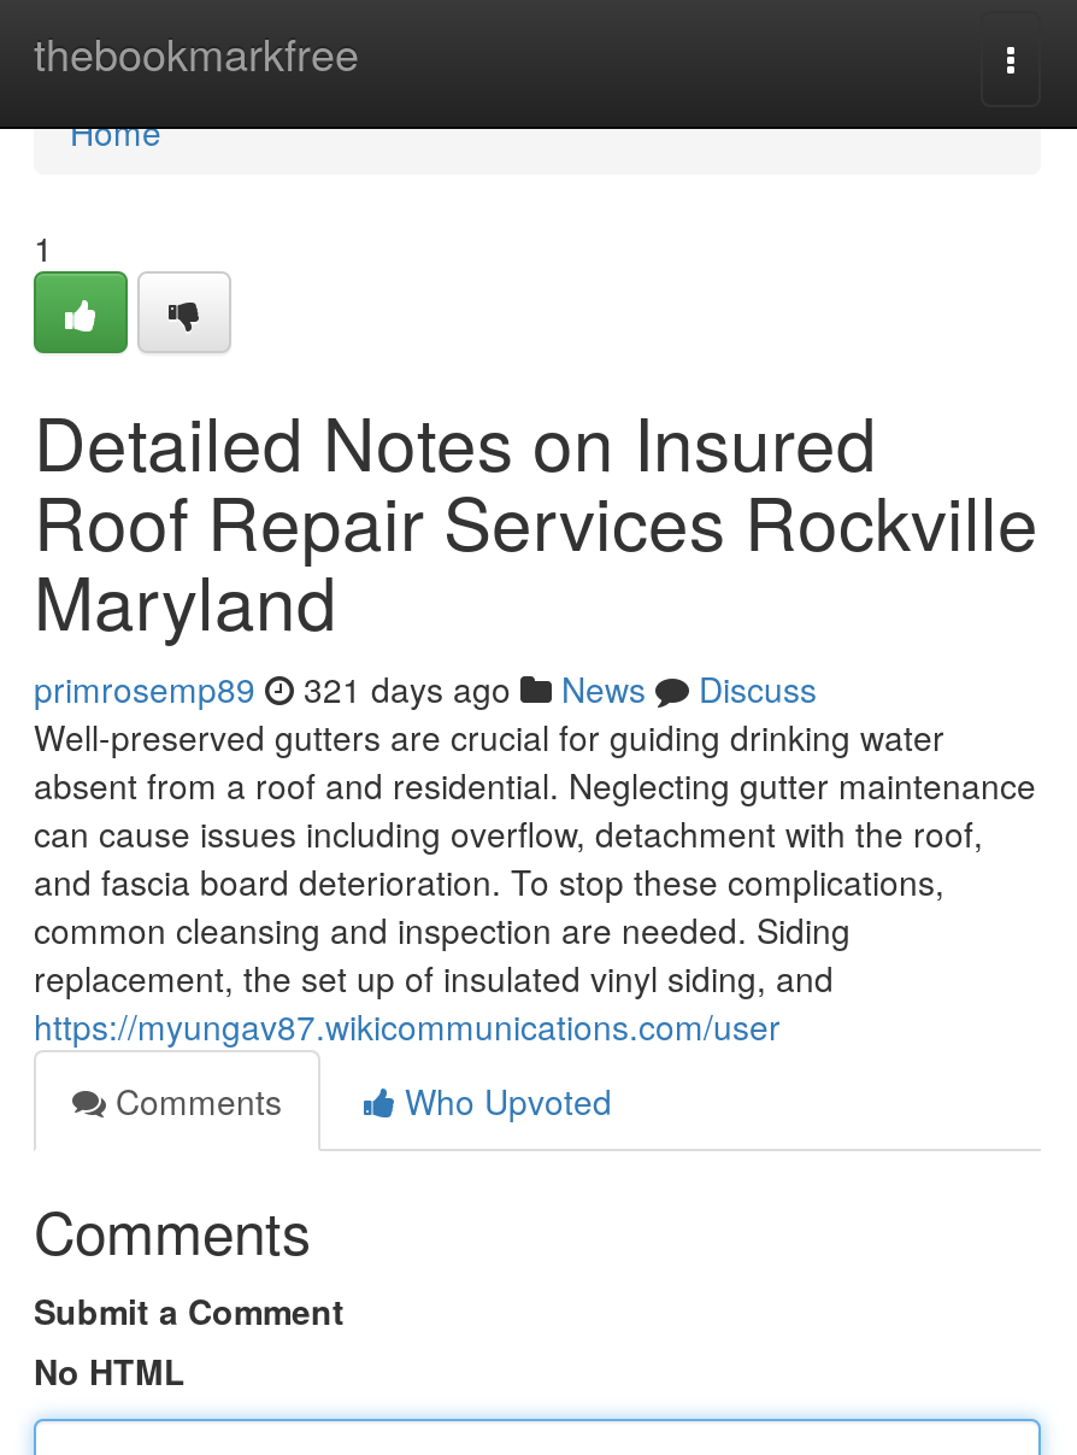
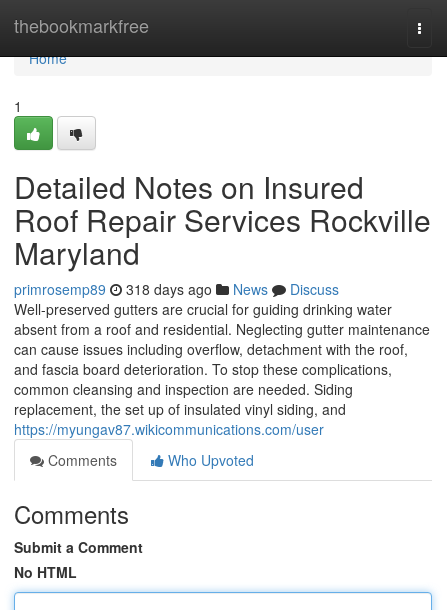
[34,664,817,712] primrosemp89 321 days ago News Discuss -> [14,279,339,299] primrosemp89 318 days ago News Discuss

